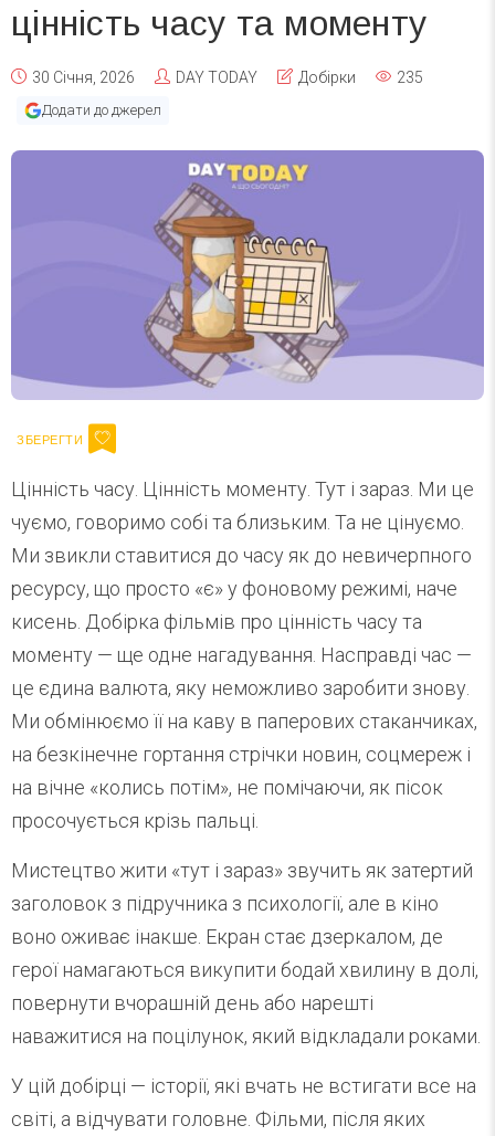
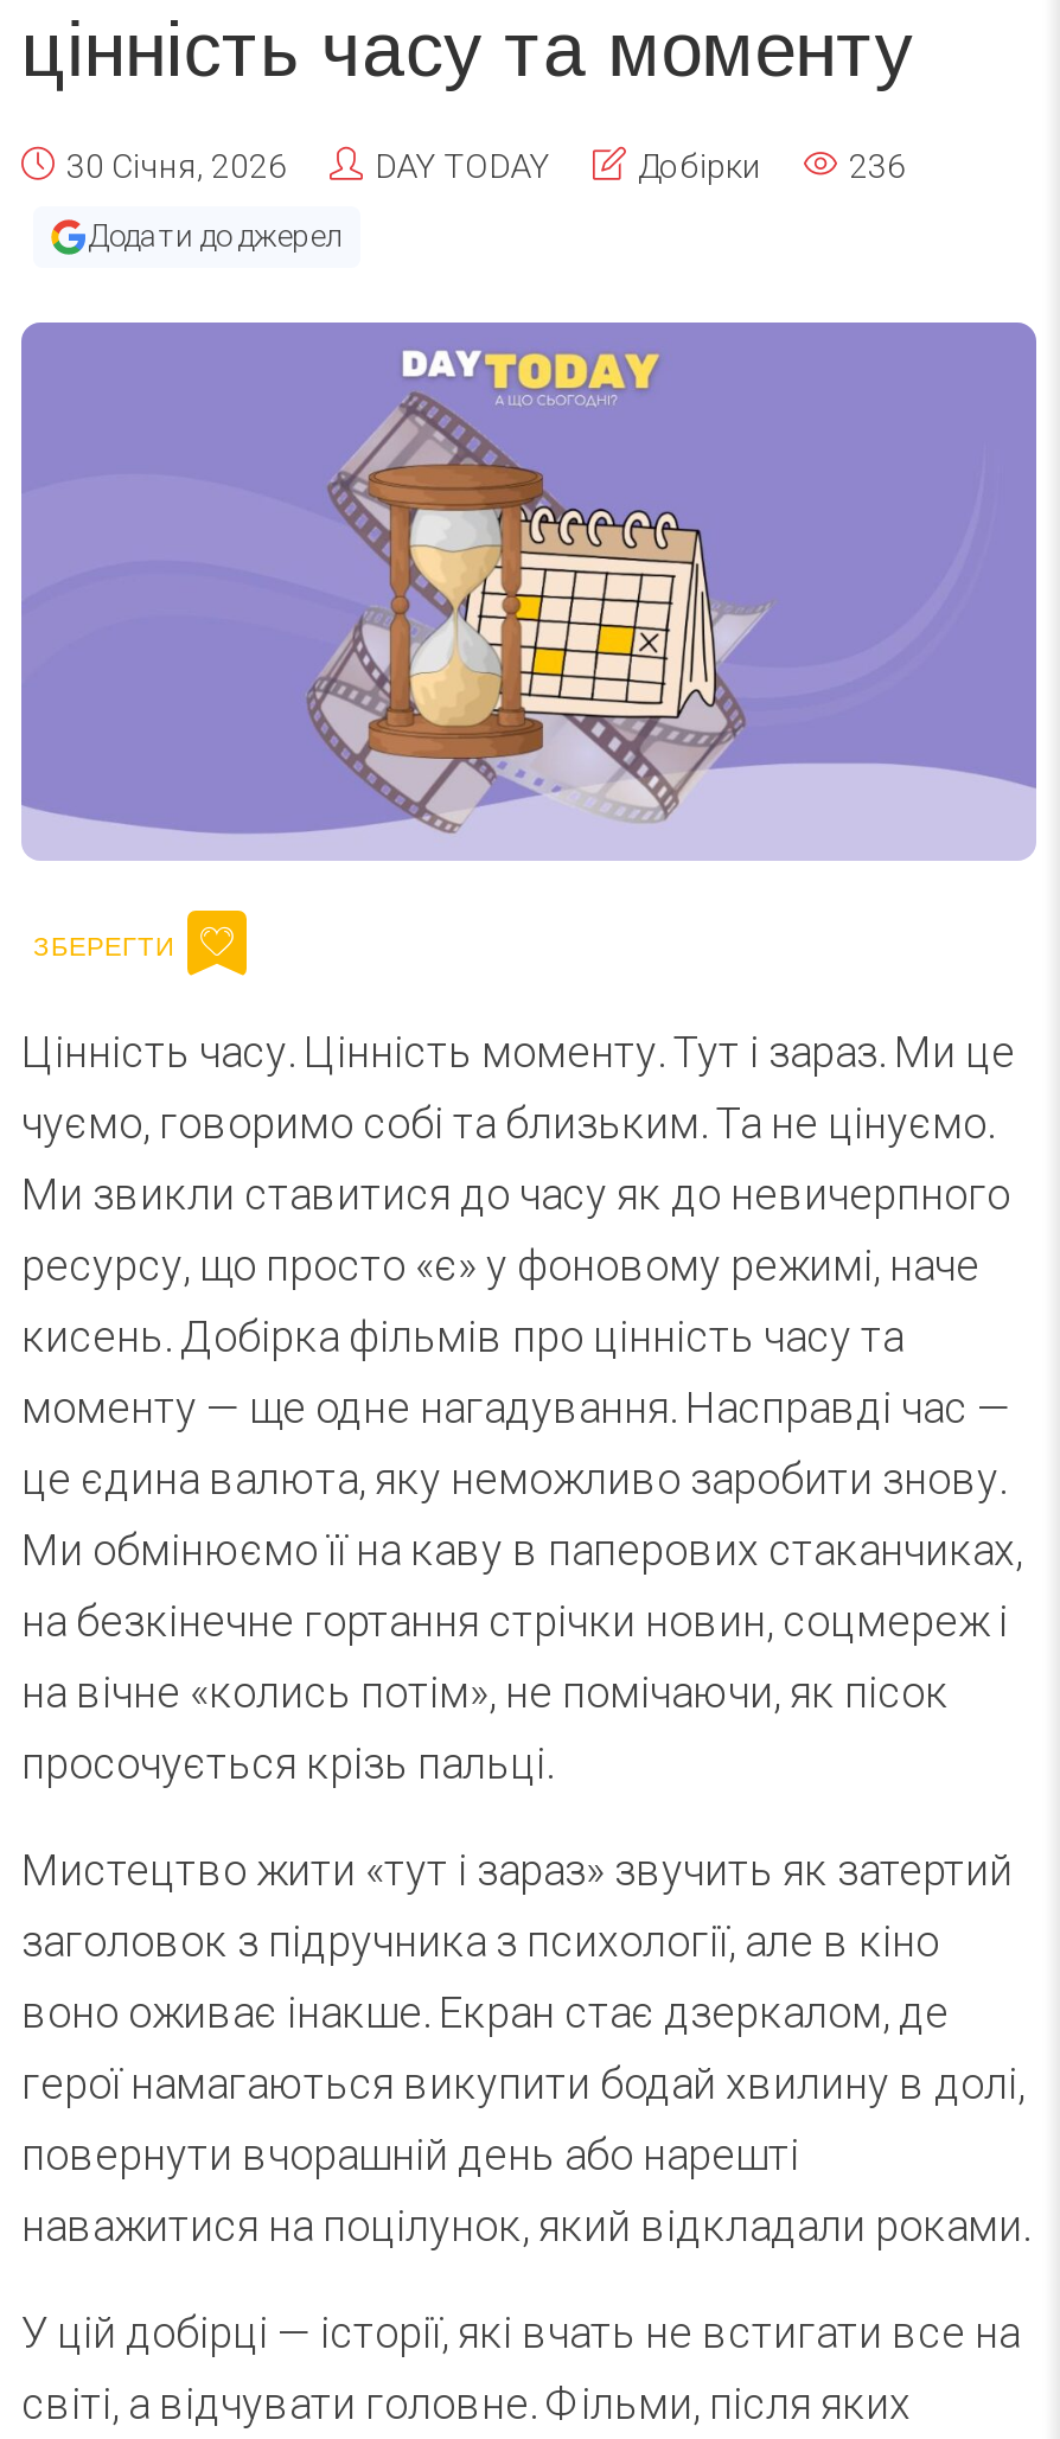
[397,69,423,86] 235 -> [849,147,906,185] 236

